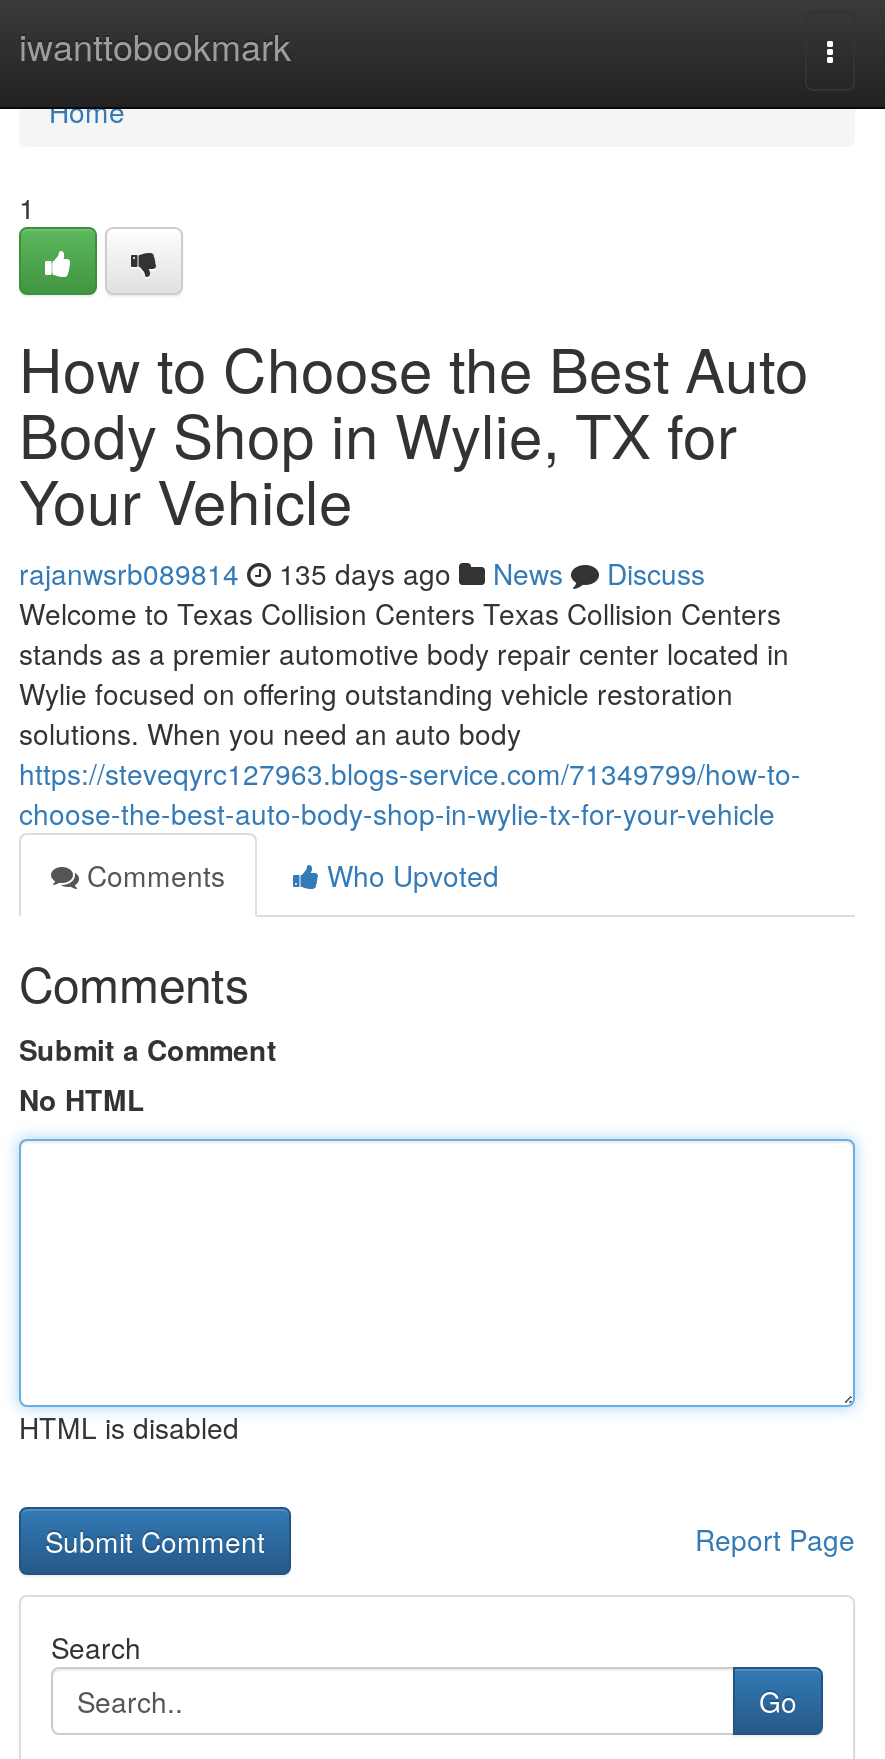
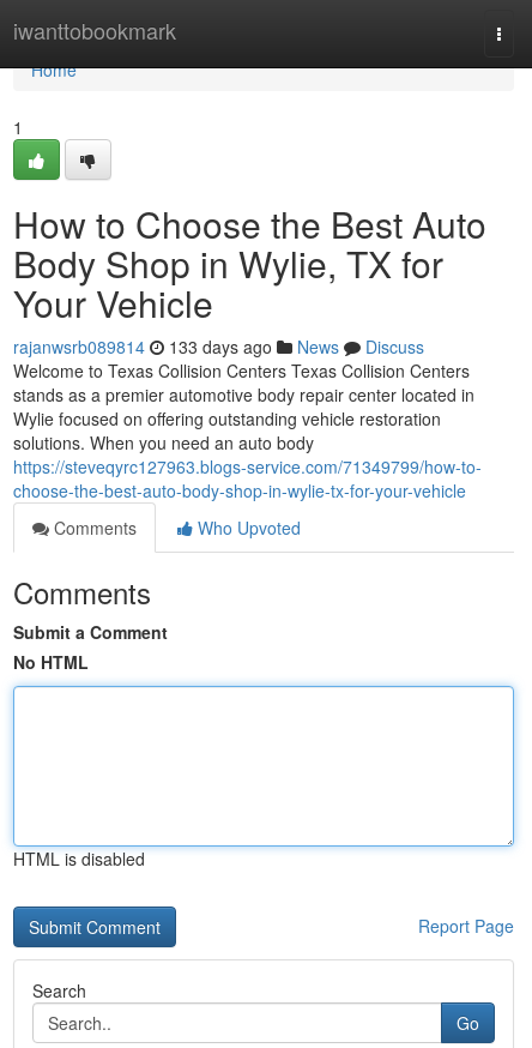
[19,553,705,593] rajanwsrb089814 135 days ago News Discuss -> [13,335,424,359] rajanwsrb089814 133 days ago News Discuss

